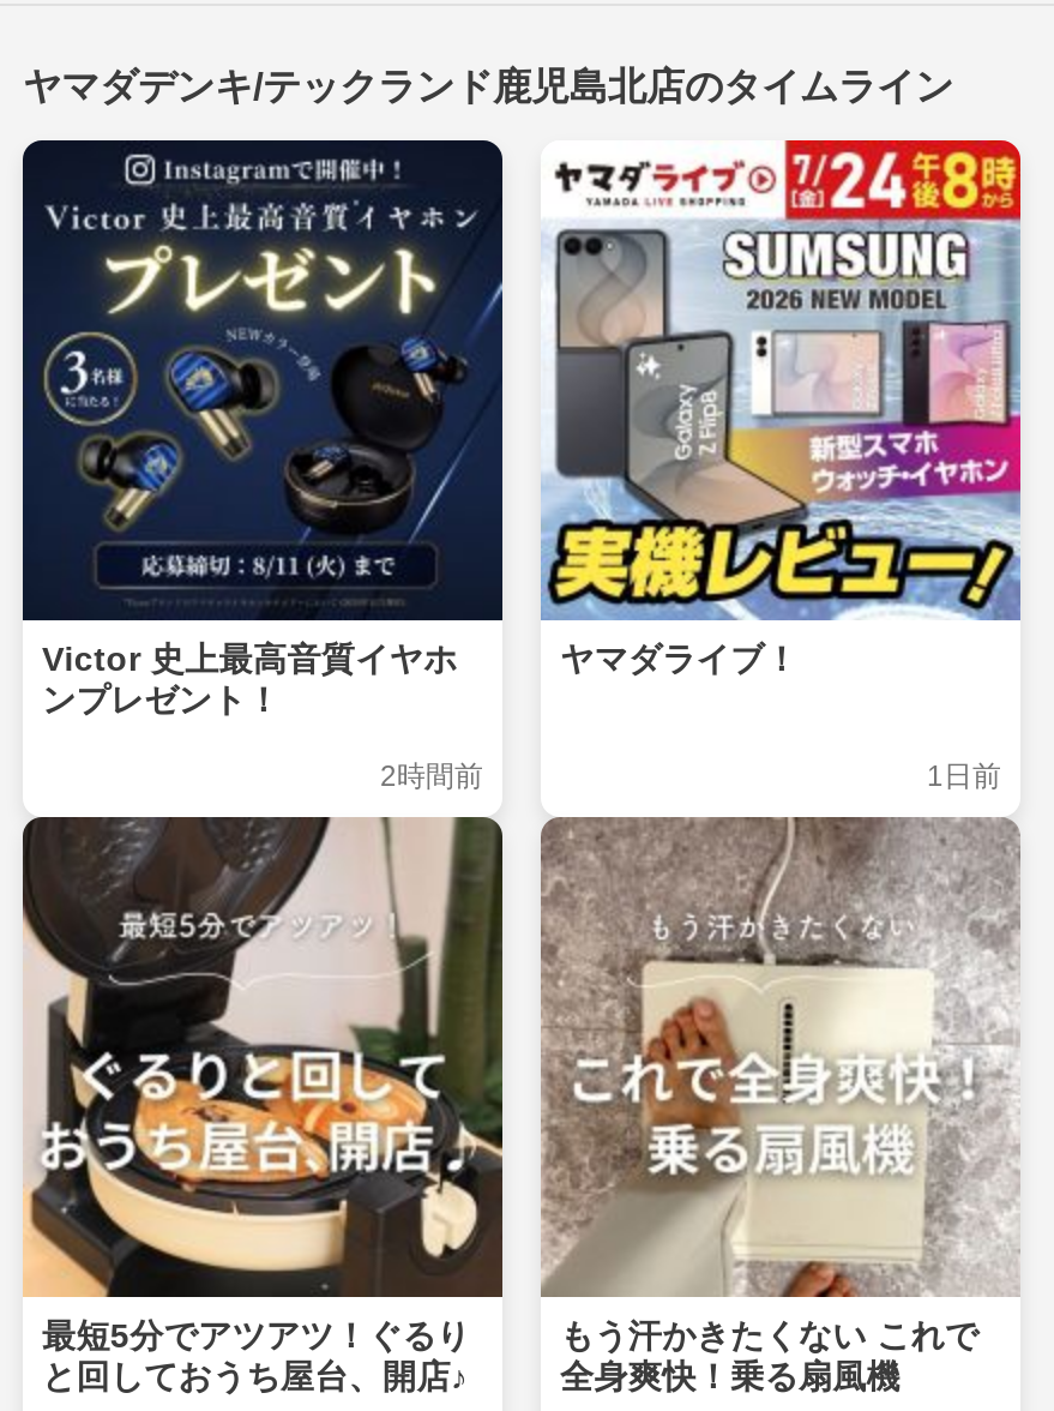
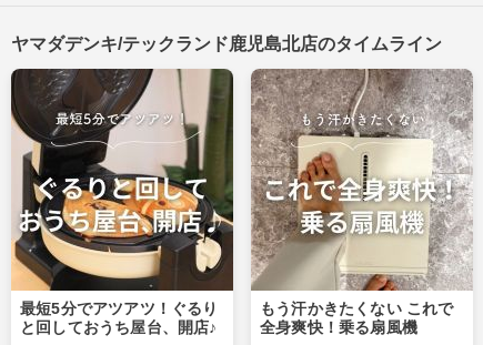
[20,137,505,794] [image] | Victor 史上最高音質イヤホ | ンプレゼント！ | 2時間前 -> none
[541,137,1023,794] [image] | ヤマダライブ！ | 1日前 -> none

